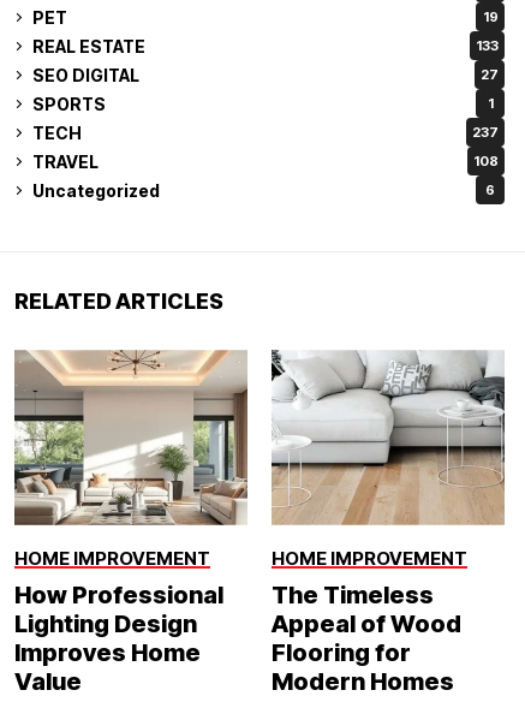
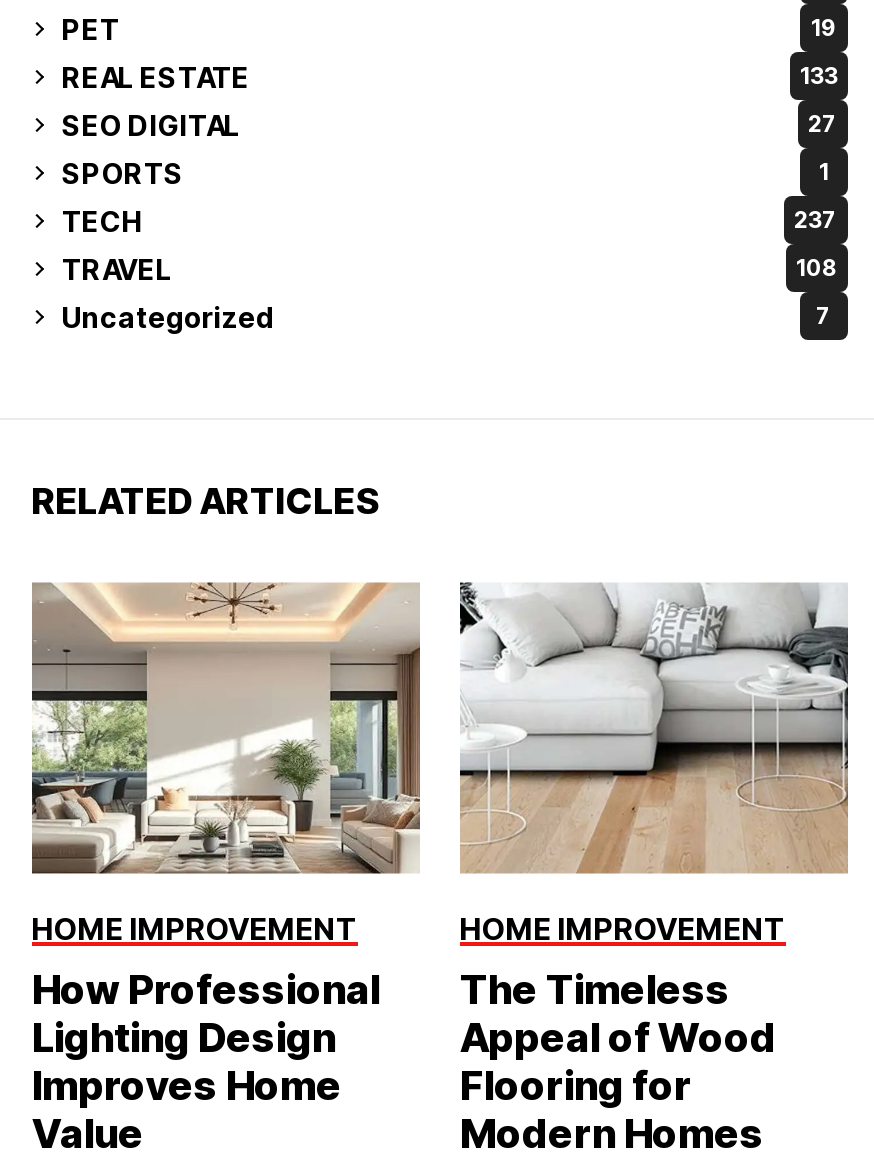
[485,182,495,199] 6 -> [816,303,832,331] 7

